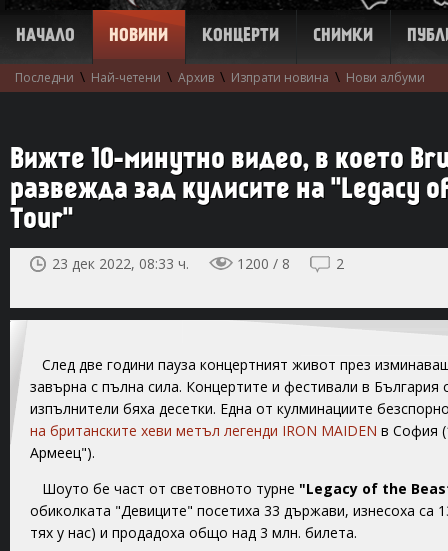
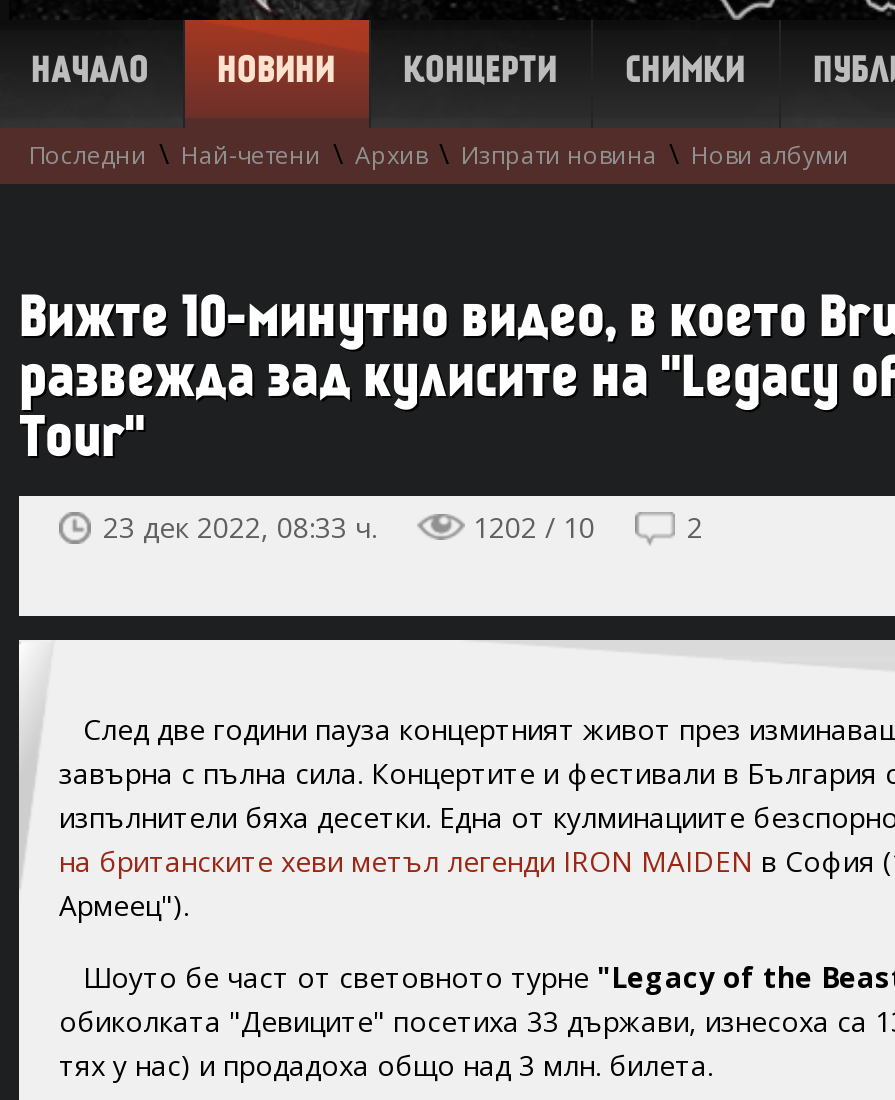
[237,254,290,273] 1200 / 8 -> [473,508,595,546] 1202 / 10

